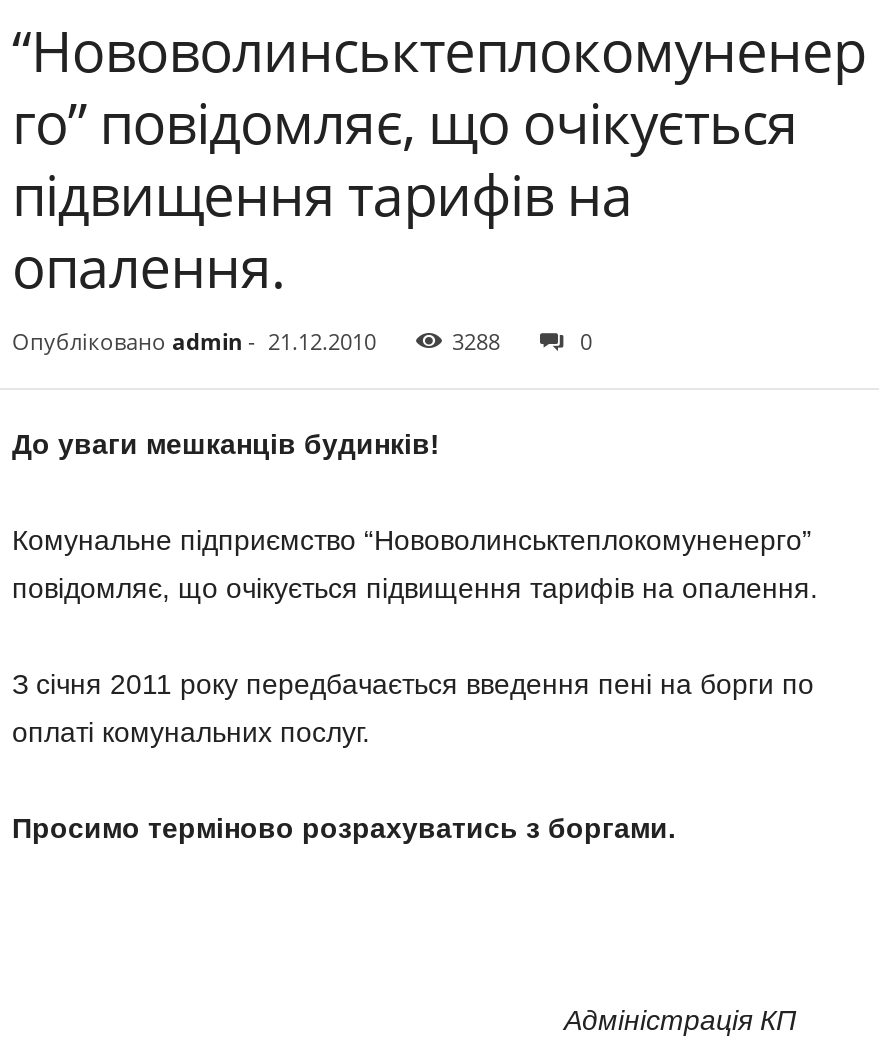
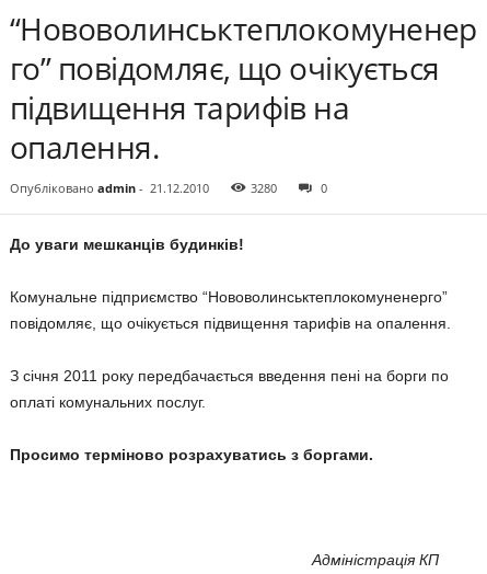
[452,326,500,356] 3288 -> [251,180,277,196] 3280

